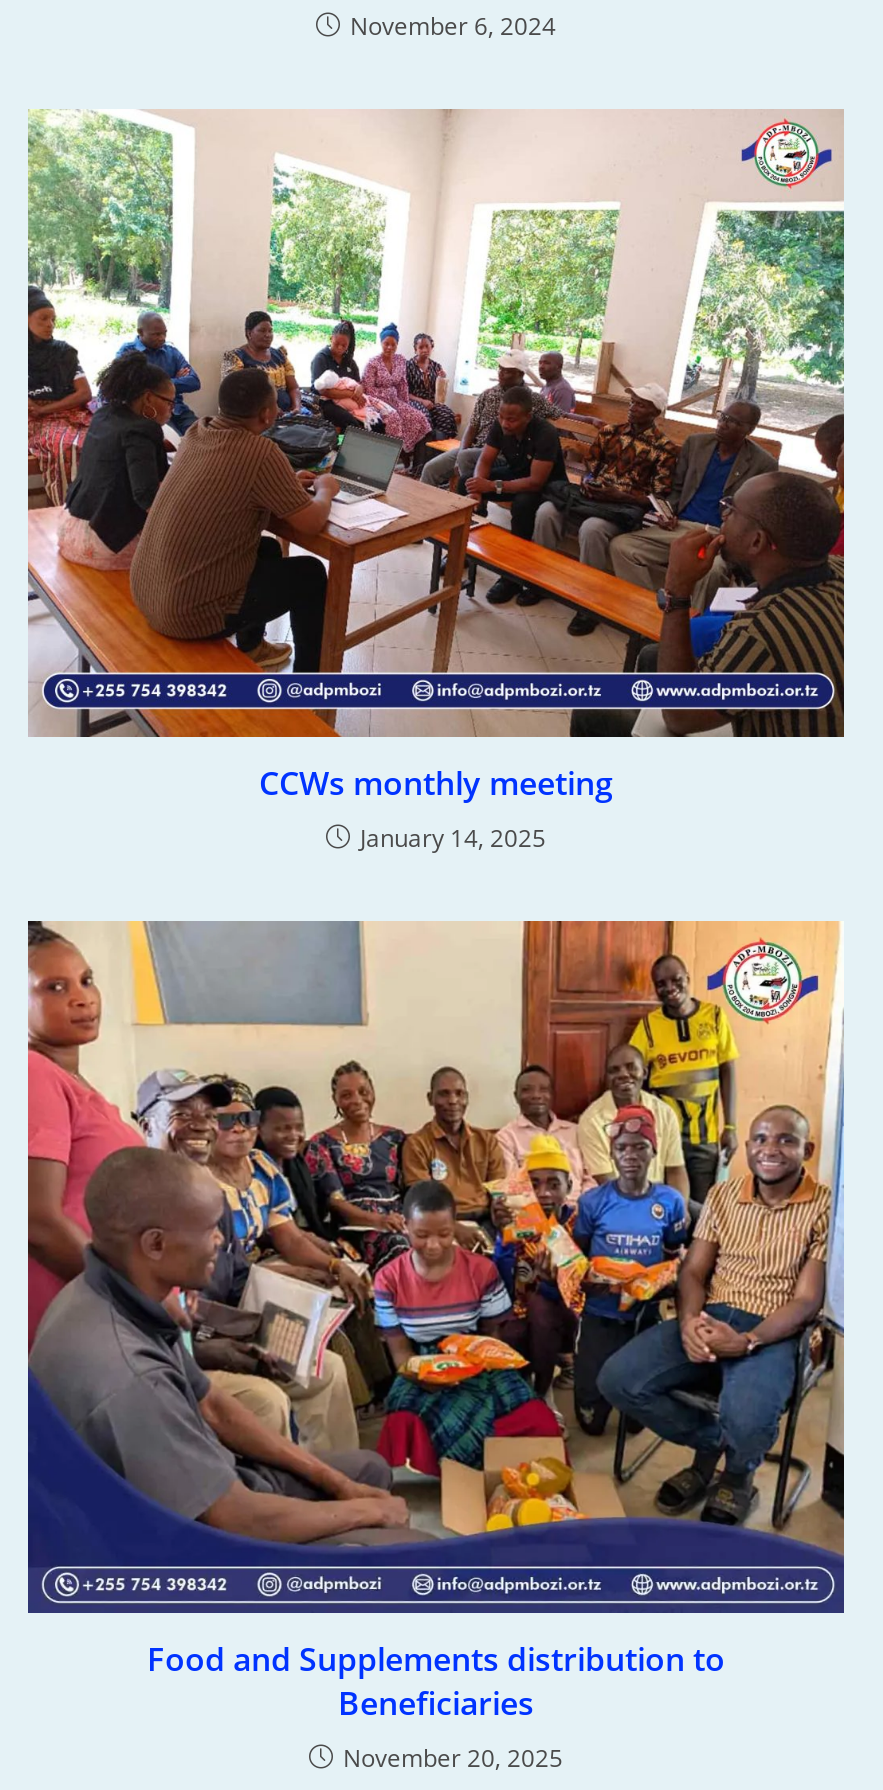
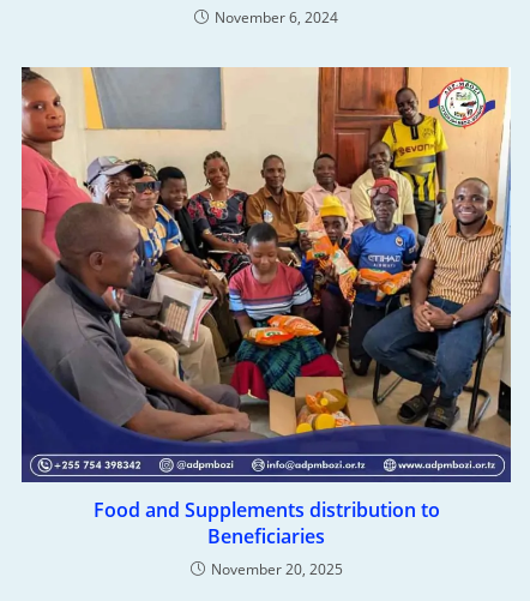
[26,109,846,855] [image] | CCWs monthly meeting | January 14, 2025 -> none

